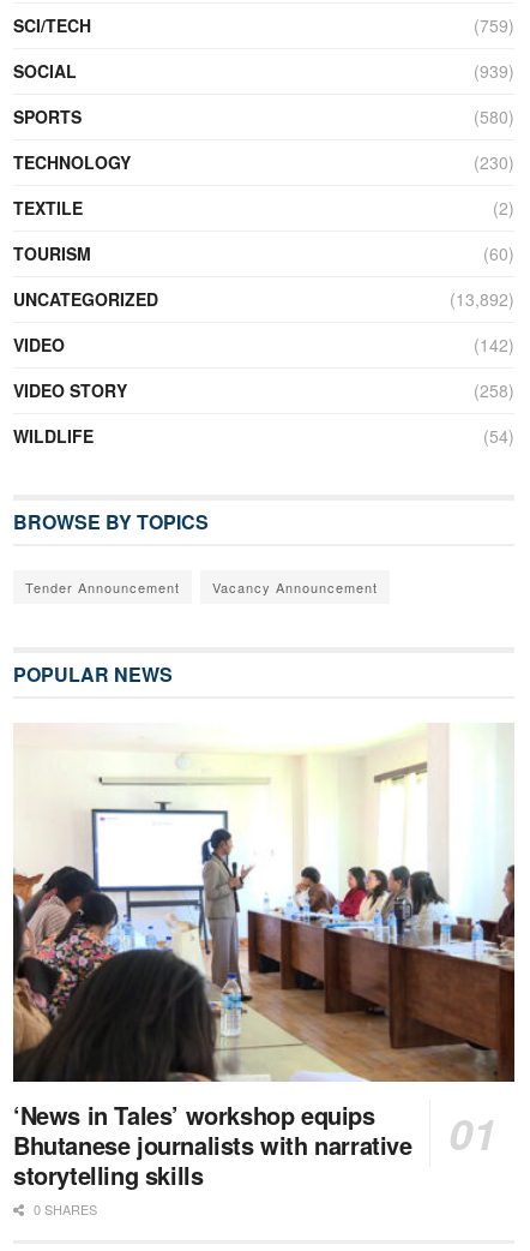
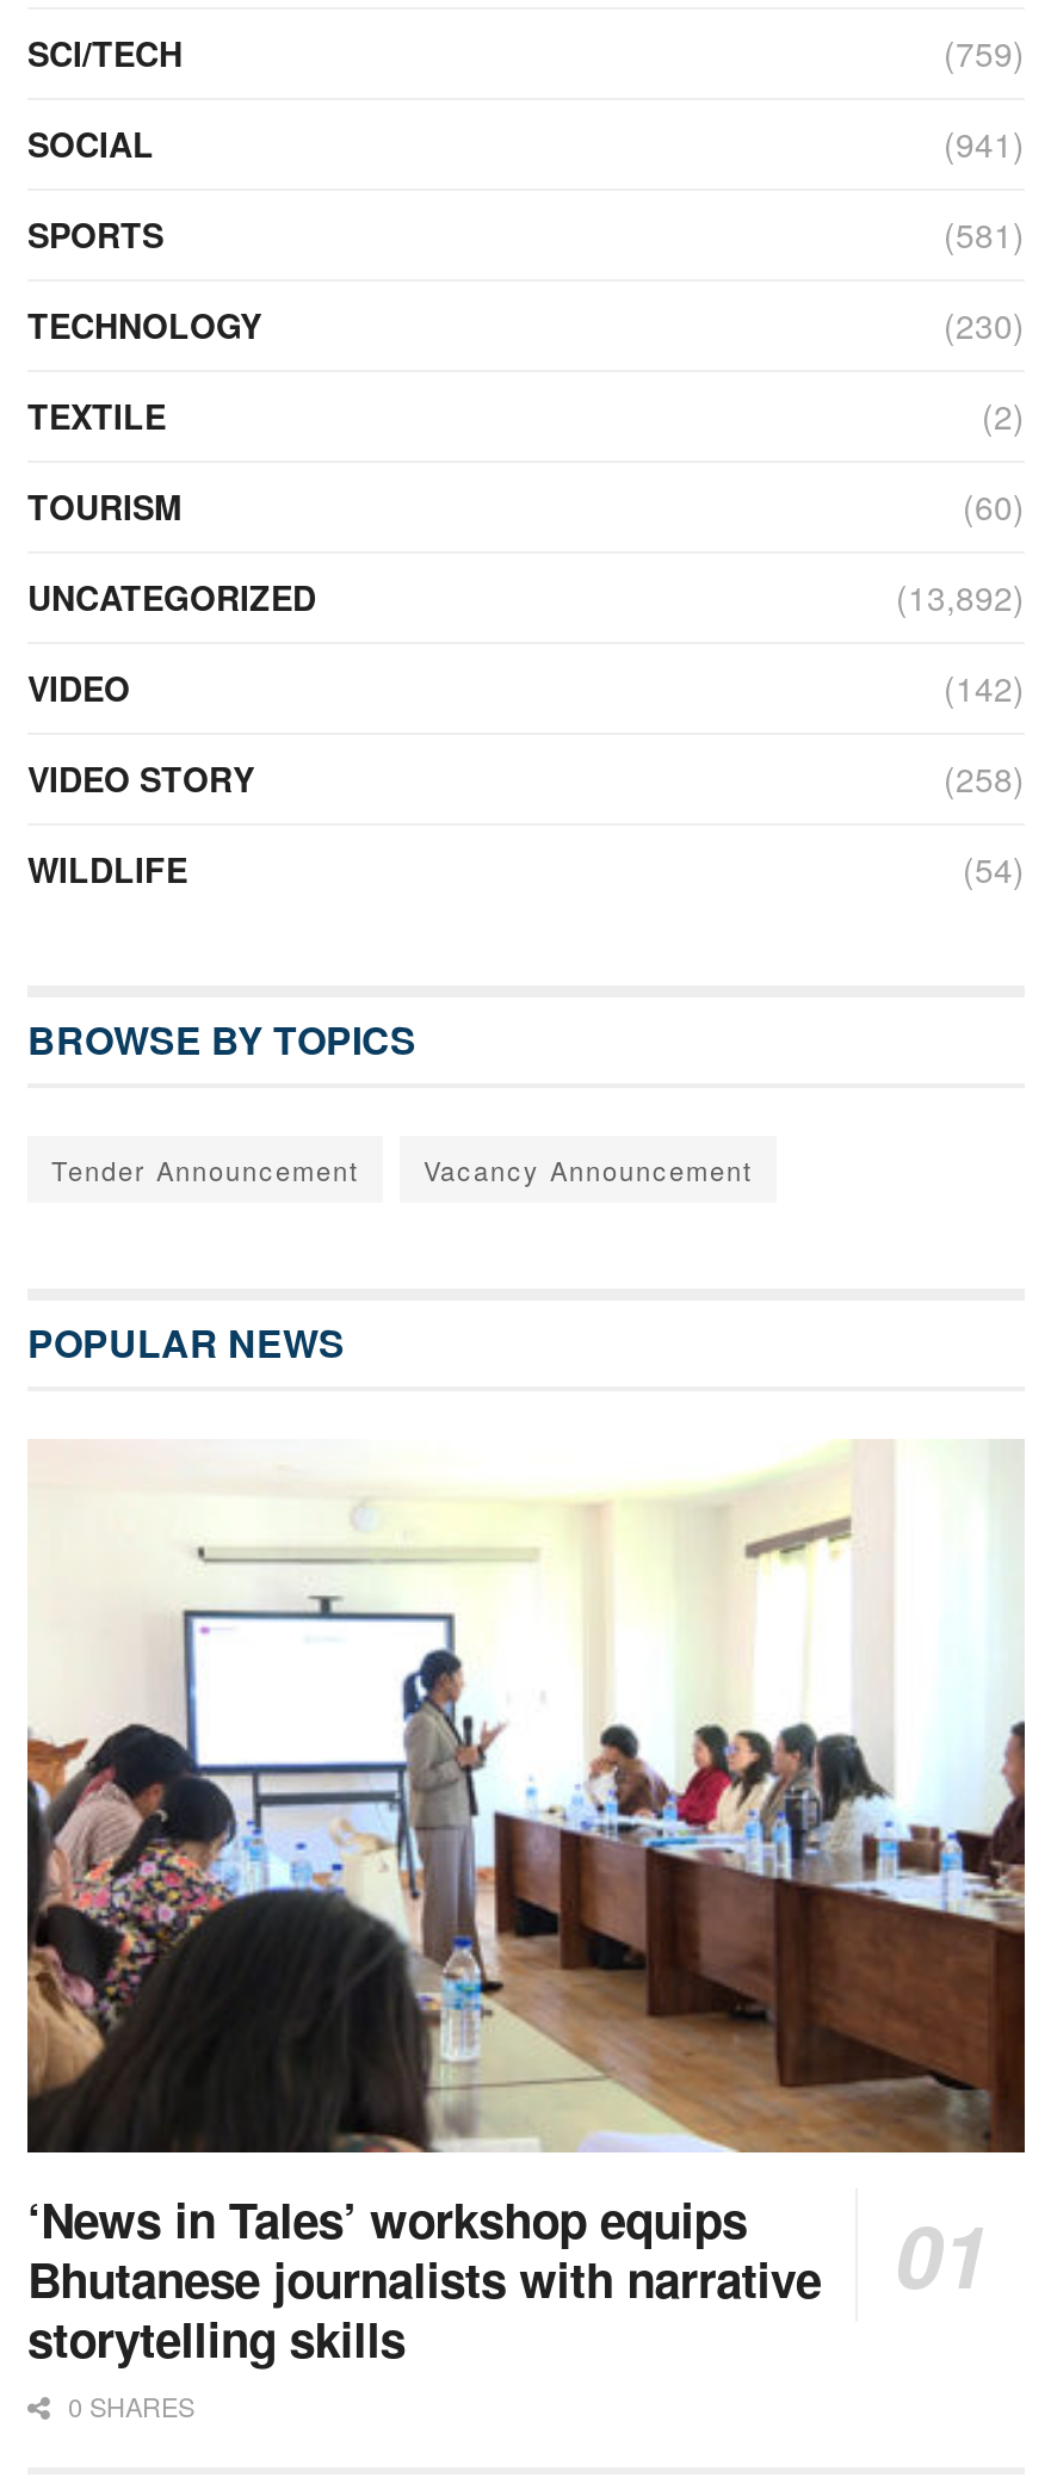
[474,59,514,83] (939) -> [944,120,1025,167] (941)
[474,105,514,129] (580) -> [944,210,1025,258] (581)

